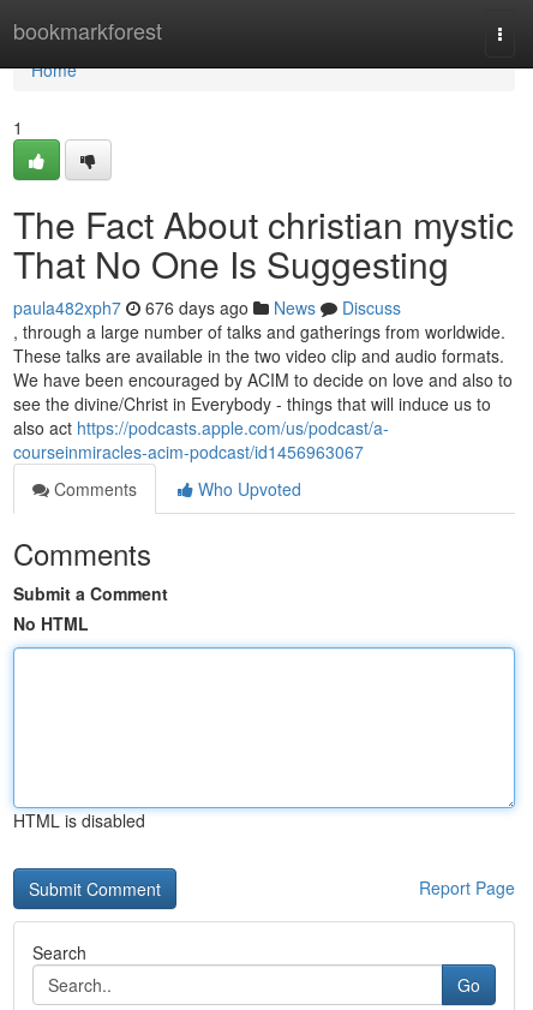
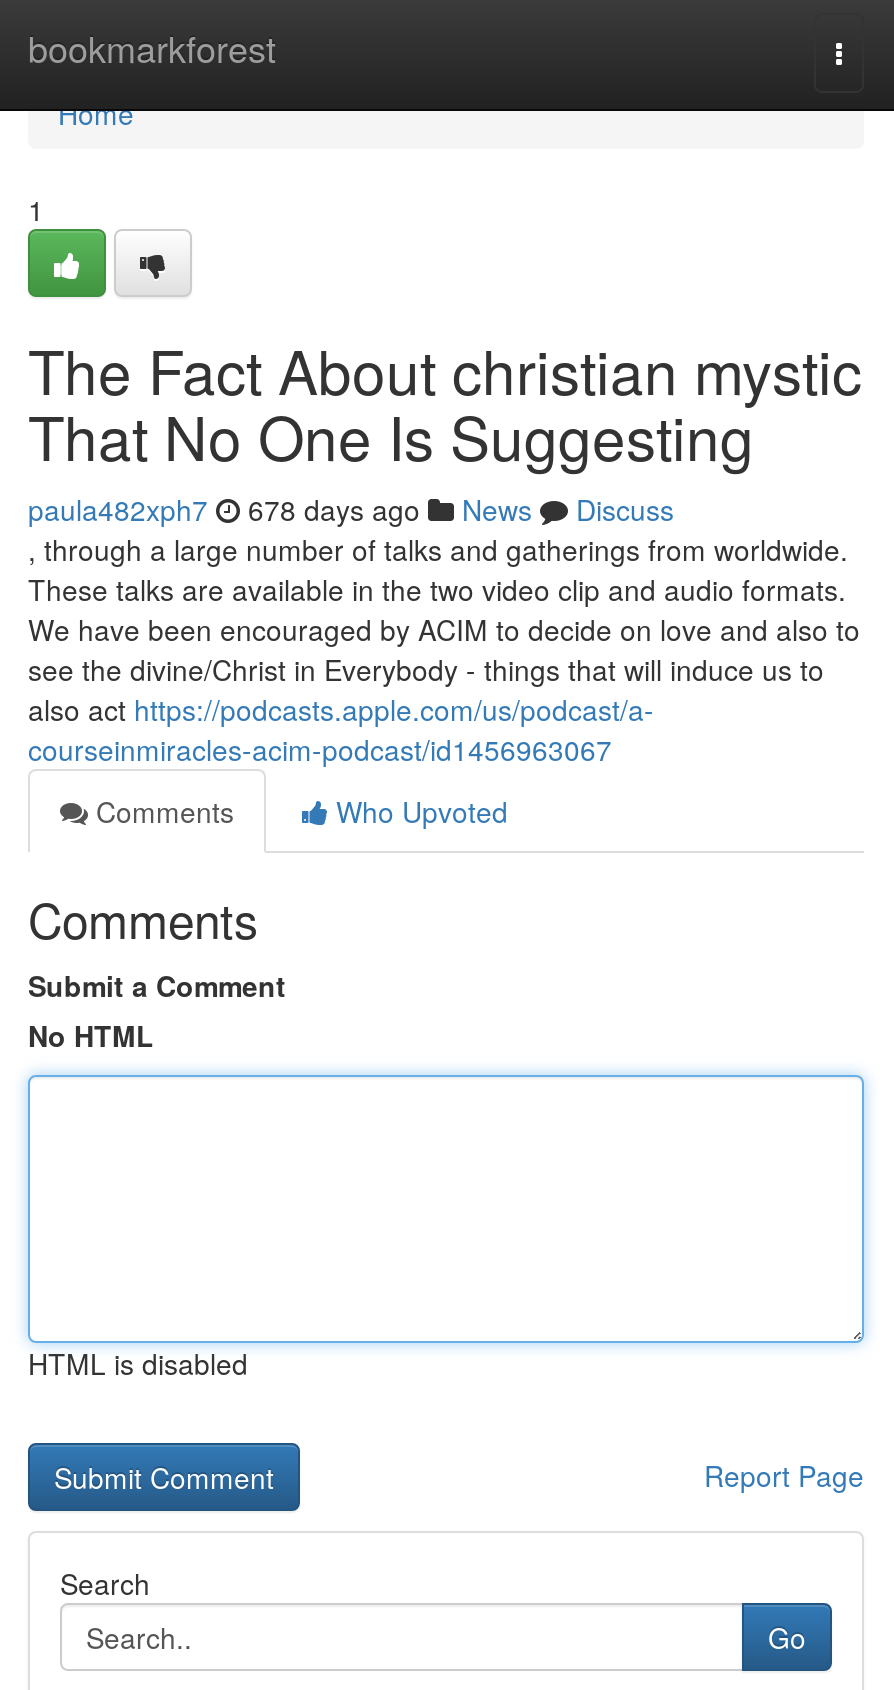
[13,295,401,319] paula482xph7 676 days ago News Discuss -> [28,489,674,529] paula482xph7 678 days ago News Discuss

